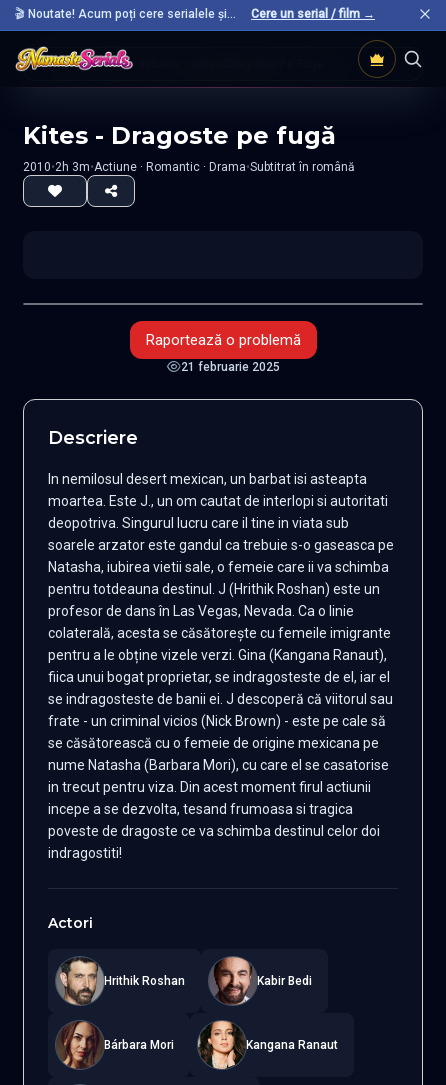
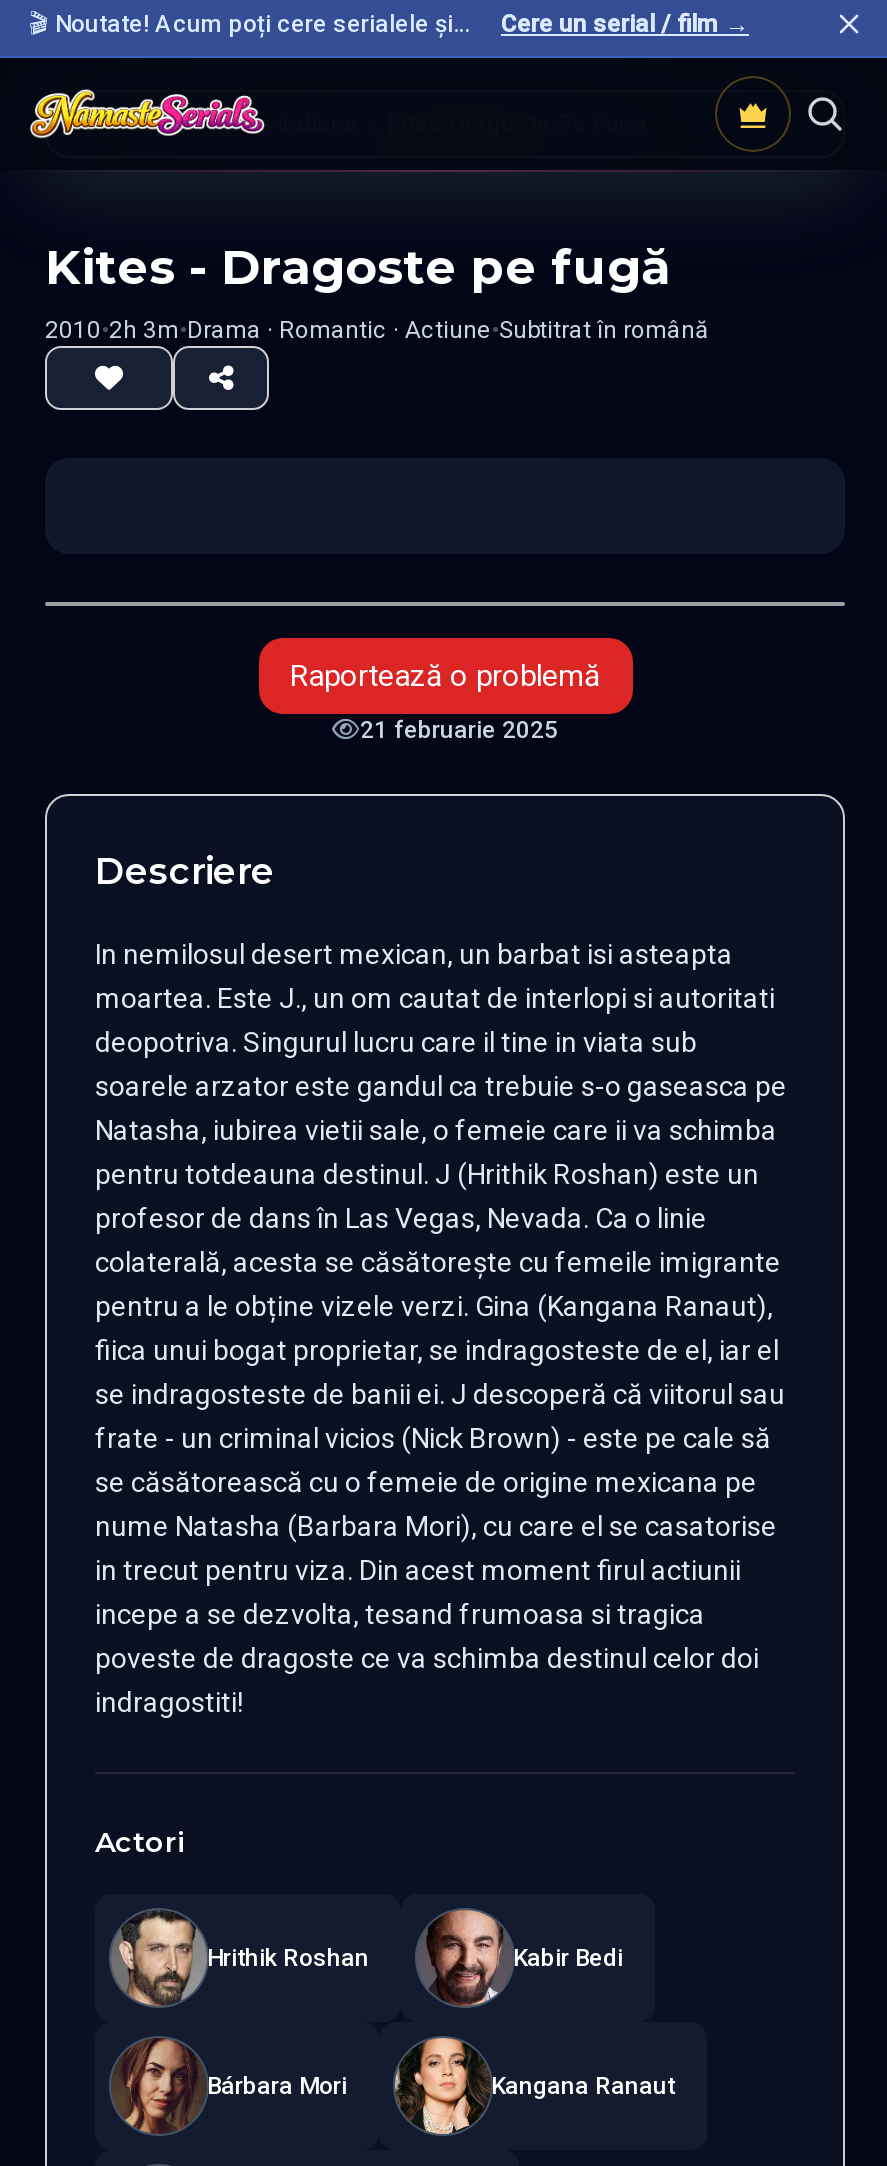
[23,160,355,174] 2010•2h 3m•Actiune · Romantic · Drama•Subtitrat în română -> [45,316,709,344] 2010•2h 3m•Drama · Romantic · Actiune•Subtitrat în română

